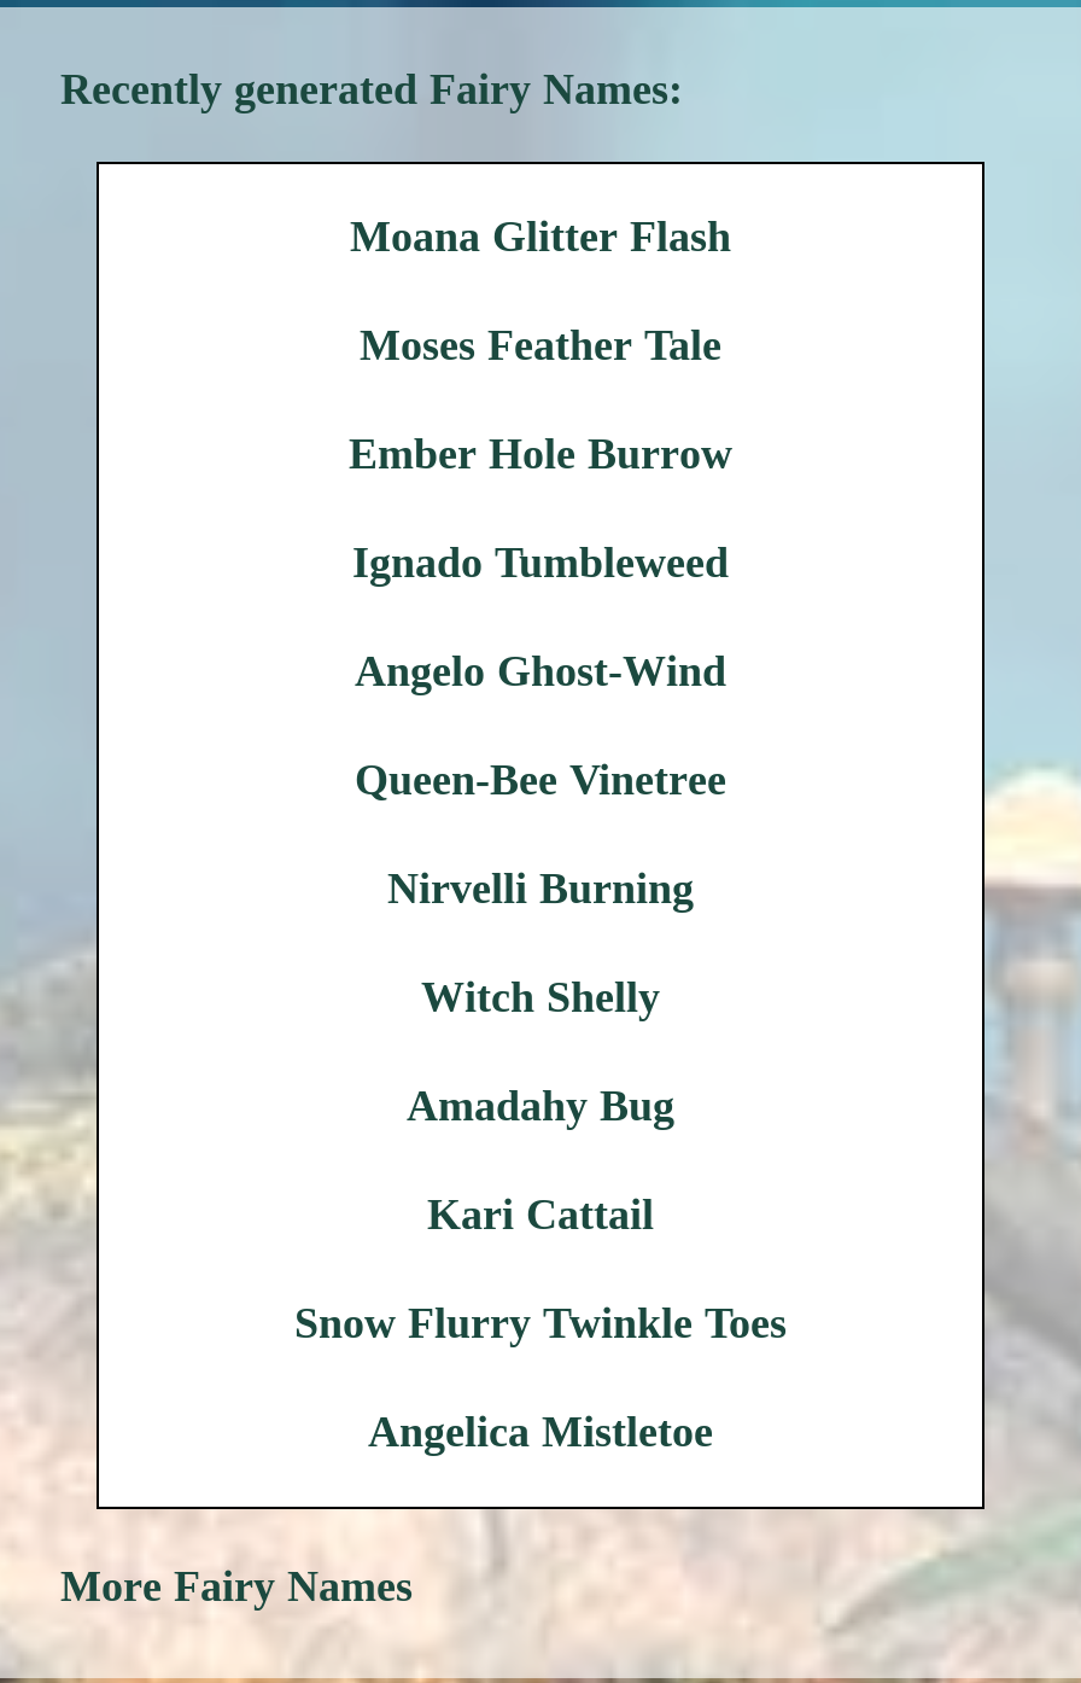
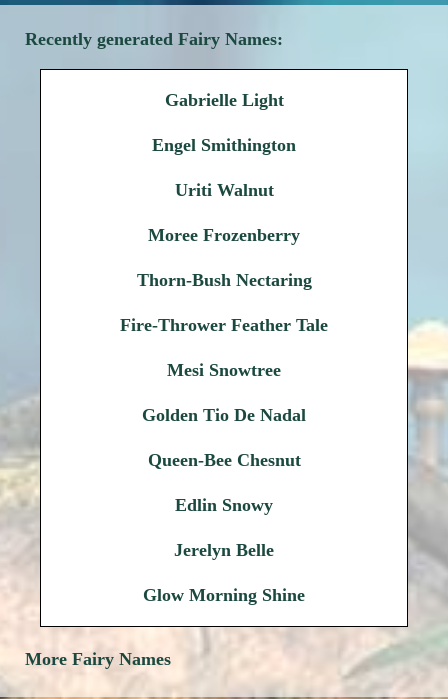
[350,212,731,261] Moana Glitter Flash -> [164,90,283,110] Gabrielle Light
[360,321,721,369] Moses Feather Tale -> [152,135,296,155] Engel Smithington
[349,430,732,478] Ember Hole Burrow -> [174,180,273,200] Uriti Walnut
[352,538,729,587] Ignado Tumbleweed -> [148,225,300,245] Moree Frozenberry
[355,647,726,695] Angelo Ghost-Wind -> [136,270,311,290] Thorn-Bush Nectaring
[355,756,726,804] Queen-Bee Vinetree -> [120,315,328,335] Fire-Thrower Feather Tale
[387,864,694,913] Nirvelli Burning -> [167,360,281,380] Mesi Snowtree
[421,973,660,1021] Witch Shelly -> [142,405,306,425] Golden Tio De Nadal
[407,1082,674,1130] Amadahy Bug -> [147,450,300,470] Queen-Bee Chesnut
[427,1190,654,1239] Kari Cattail -> [175,495,273,515] Edlin Snowy
[294,1299,787,1347] Snow Flurry Twinkle Toes -> [174,540,274,560] Jerelyn Belle
[368,1408,713,1456] Angelica Mistletoe -> [143,585,305,605] Glow Morning Shine

